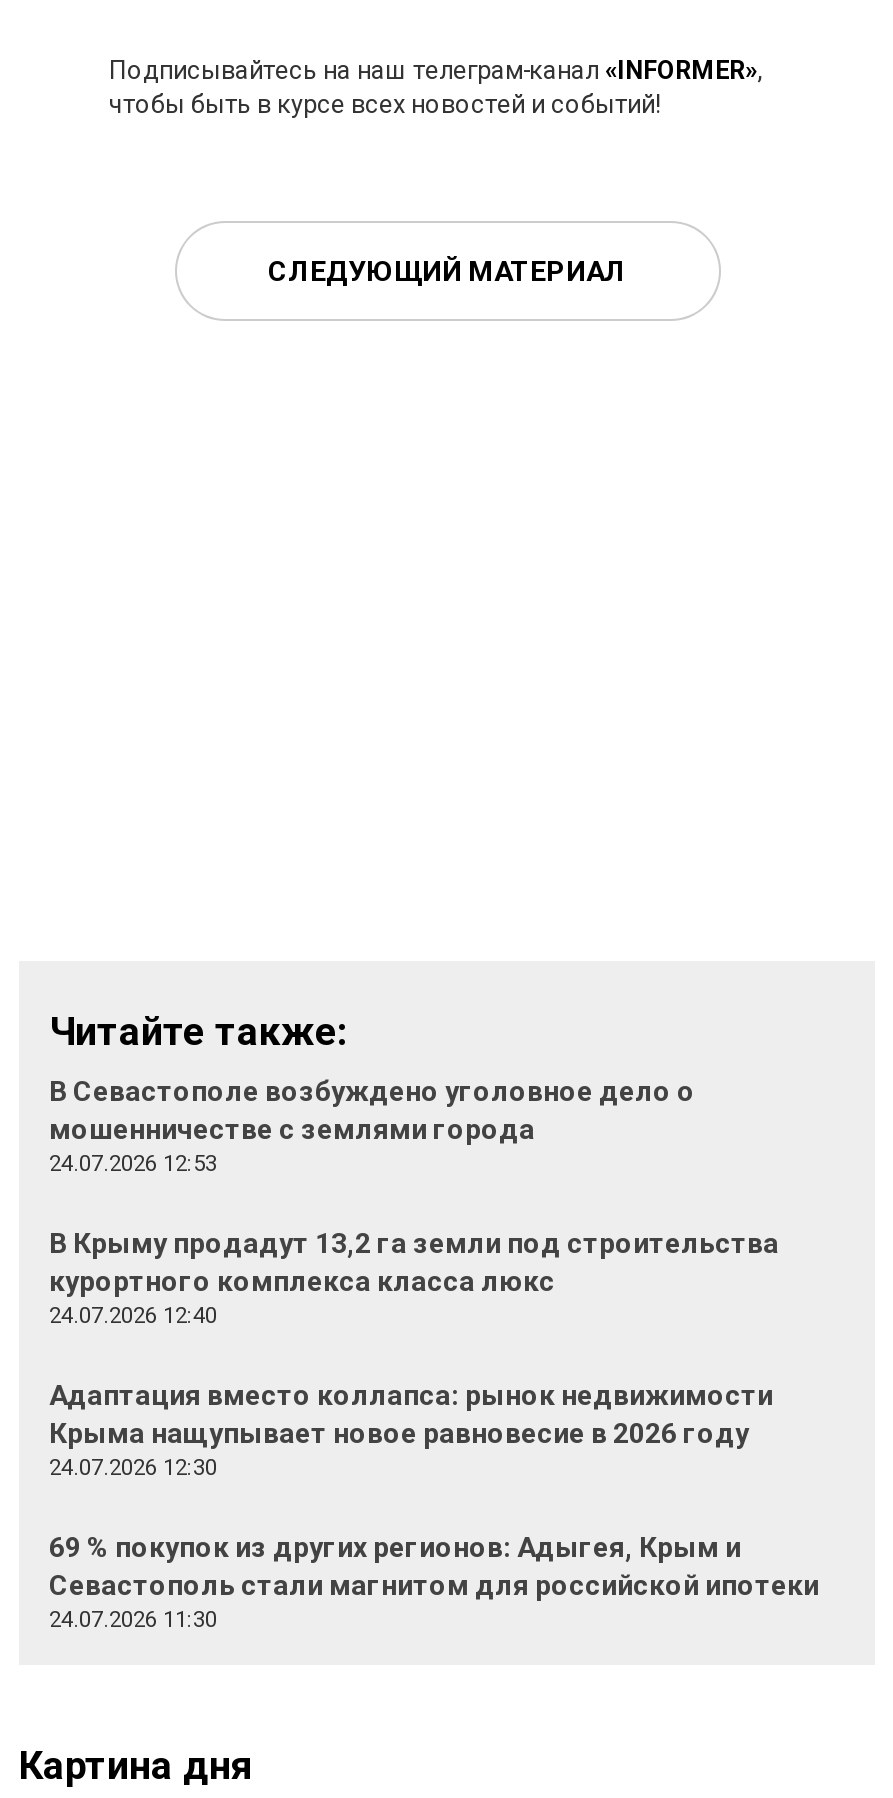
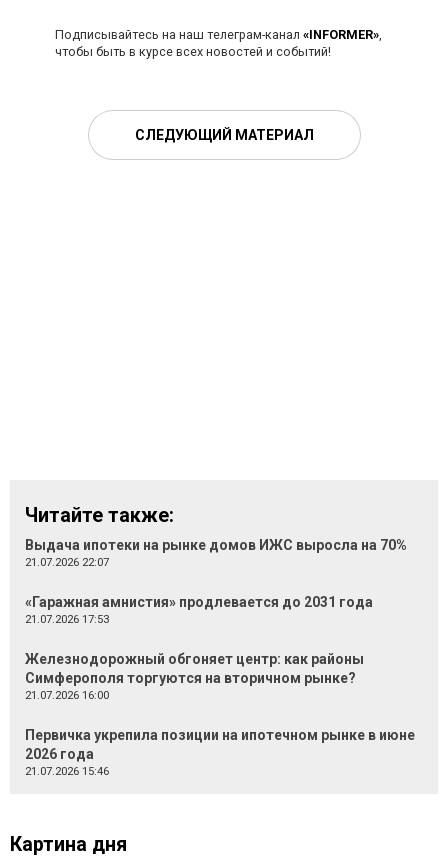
[49,1075,695,1177] В Севастополе возбуждено уголовное дело о | мошенничестве с землями города | 24.07.2026 12:53 -> [25,537,407,569] Выдача ипотеки на рынке домов ИЖС выросла на 70% | 21.07.2026 22:07
[49,1227,779,1329] В Крыму продадут 13,2 га земли под строительства | курортного комплекса класса люкс | 24.07.2026 12:40 -> [25,594,373,626] «Гаражная амнистия» продлевается до 2031 года | 21.07.2026 17:53
[49,1379,773,1481] Адаптация вместо коллапса: рынок недвижимости | Крыма нащупывает новое равновесие в 2026 году | 24.07.2026 12:30 -> [25,651,364,702] Железнодорожный обгоняет центр: как районы | Симферополя торгуются на вторичном рынке? | 21.07.2026 16:00
[49,1531,819,1633] 69 % покупок из других регионов: Адыгея, Крым и | Севастополь стали магнитом для российской ипотеки | 24.07.2026 11:30 -> [25,727,415,778] Первичка укрепила позиции на ипотечном рынке в июне | 2026 года | 21.07.2026 15:46

